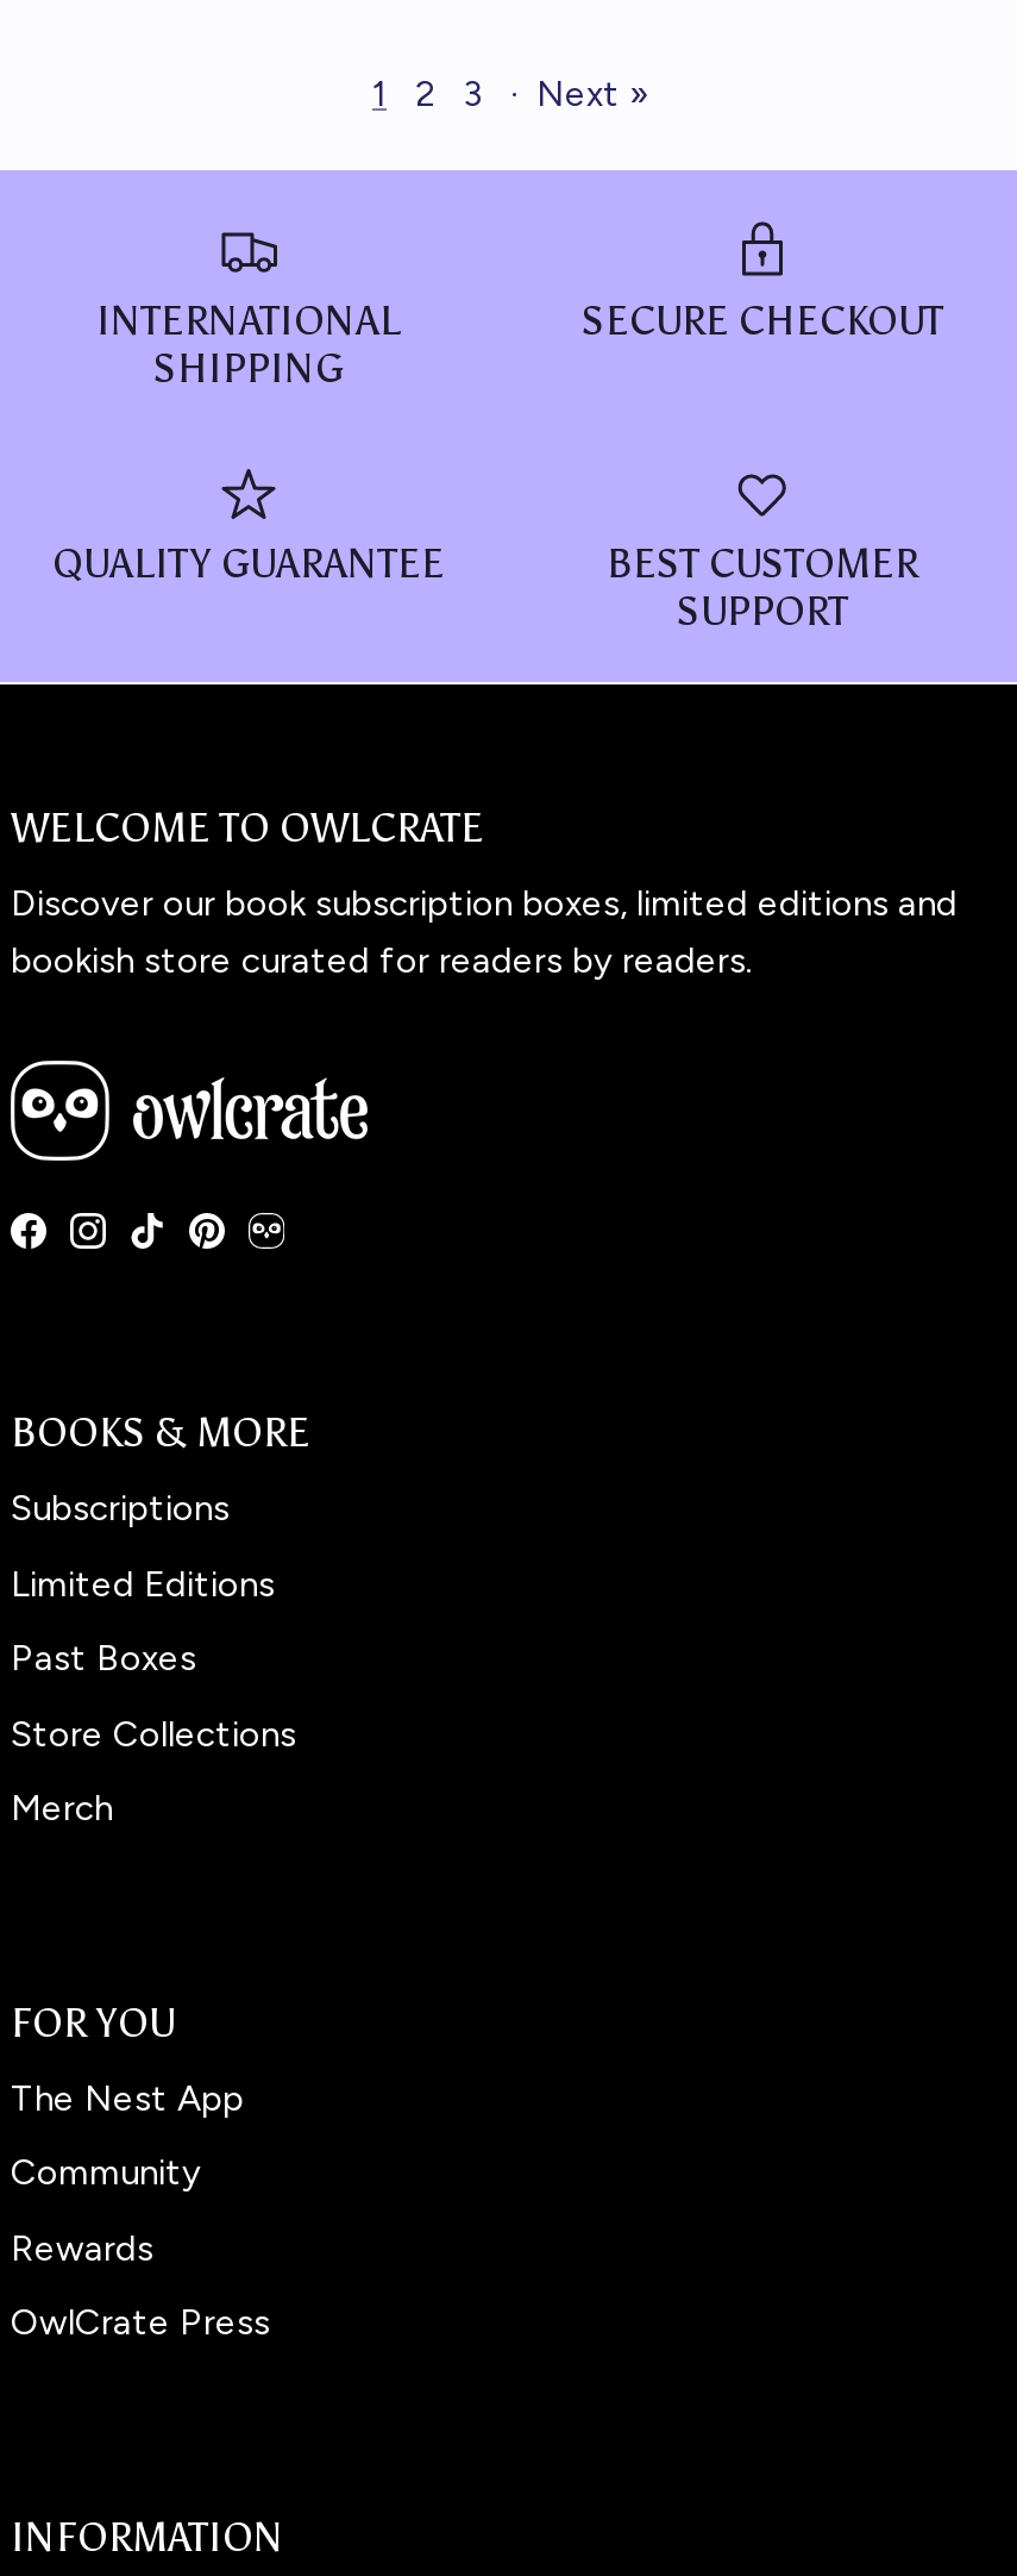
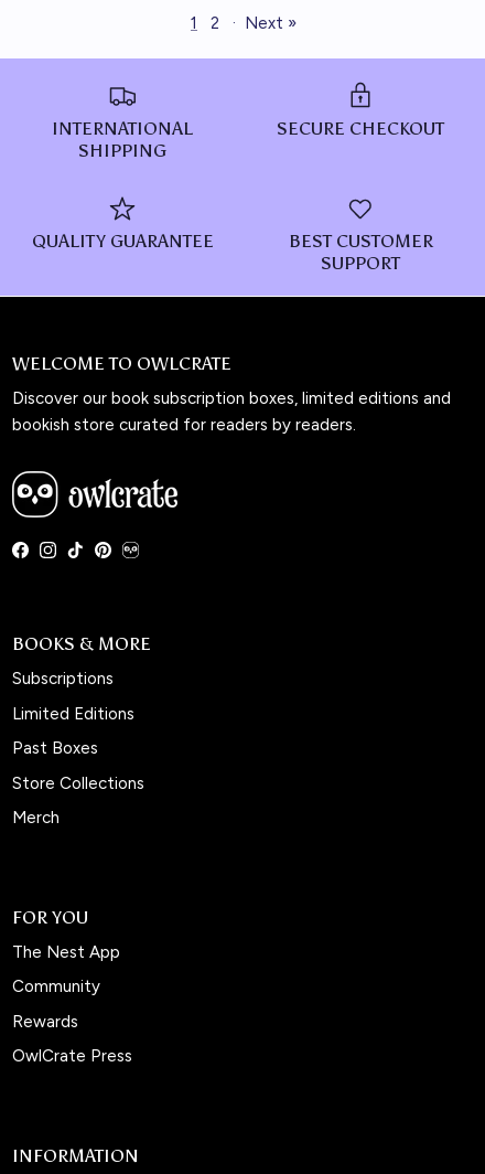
[463,72,482,115] 3 -> none

